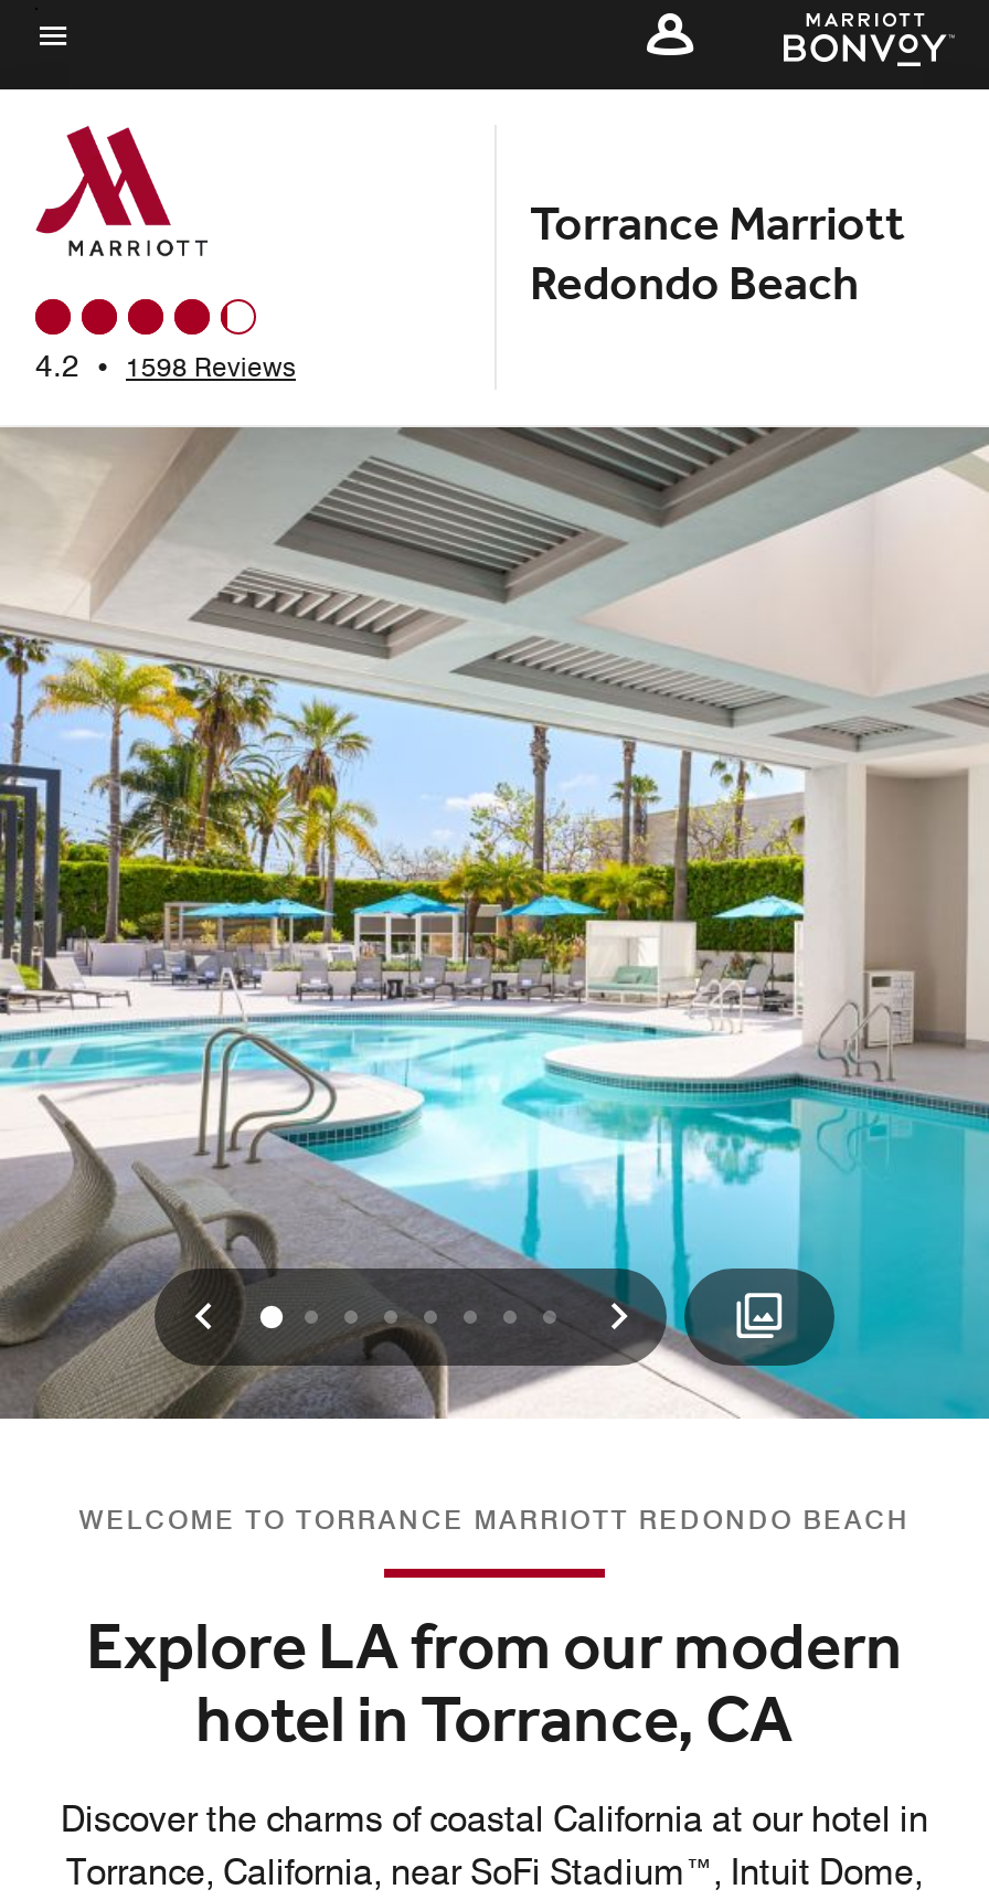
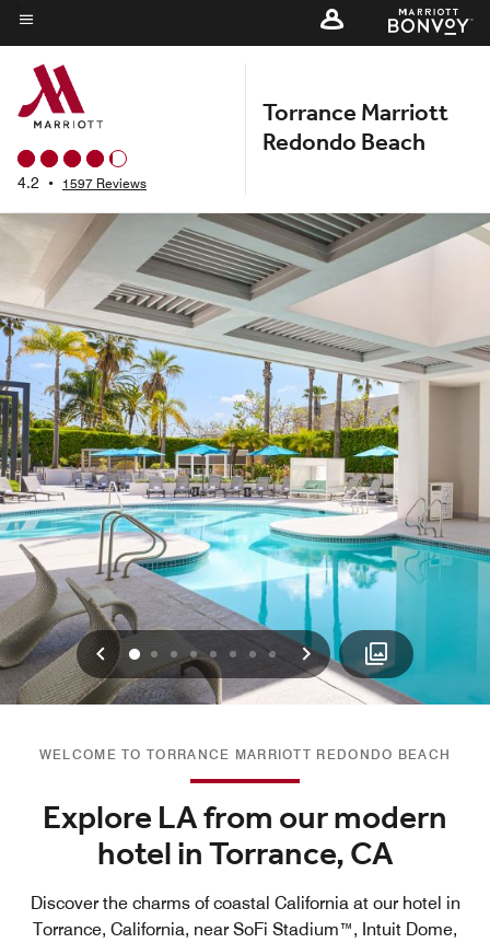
[35,348,296,383] 4.2 • 1598 Reviews -> [17,174,147,191] 4.2 • 1597 Reviews

